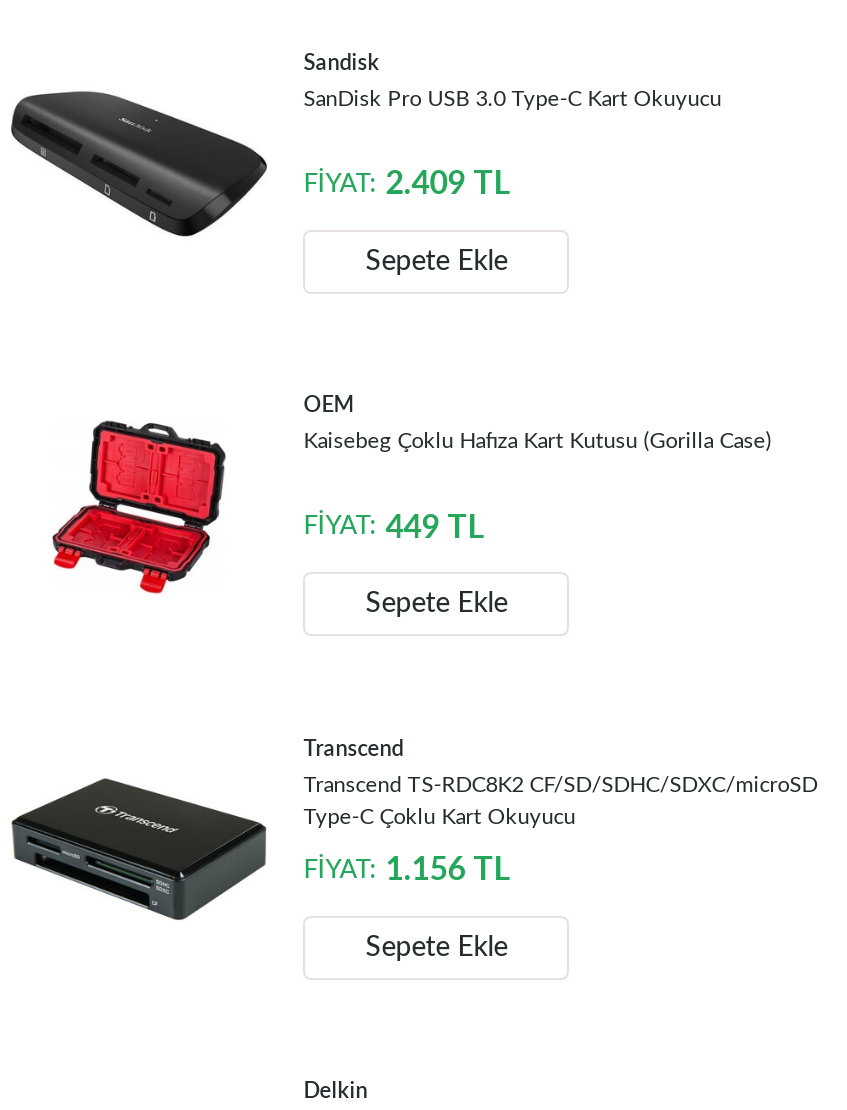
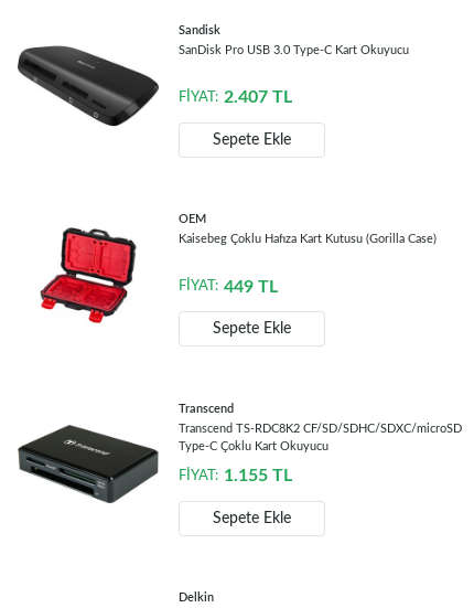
[303,169,509,201] FİYAT: 2.409 TL -> [179,89,292,106] FİYAT: 2.407 TL
[303,854,509,886] FİYAT: 1.156 TL -> [179,467,292,485] FİYAT: 1.155 TL

